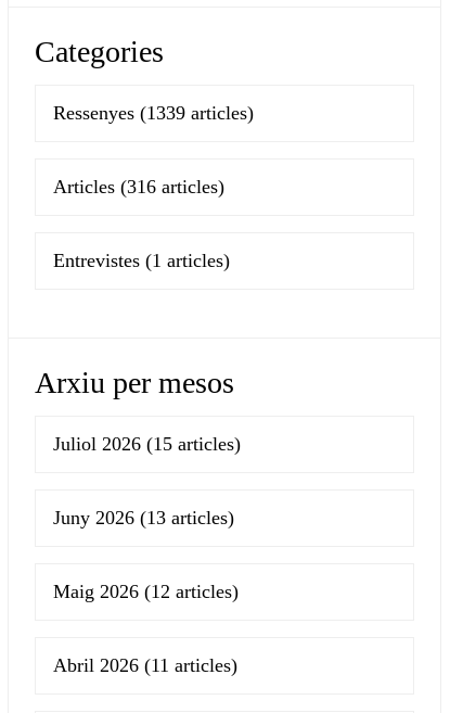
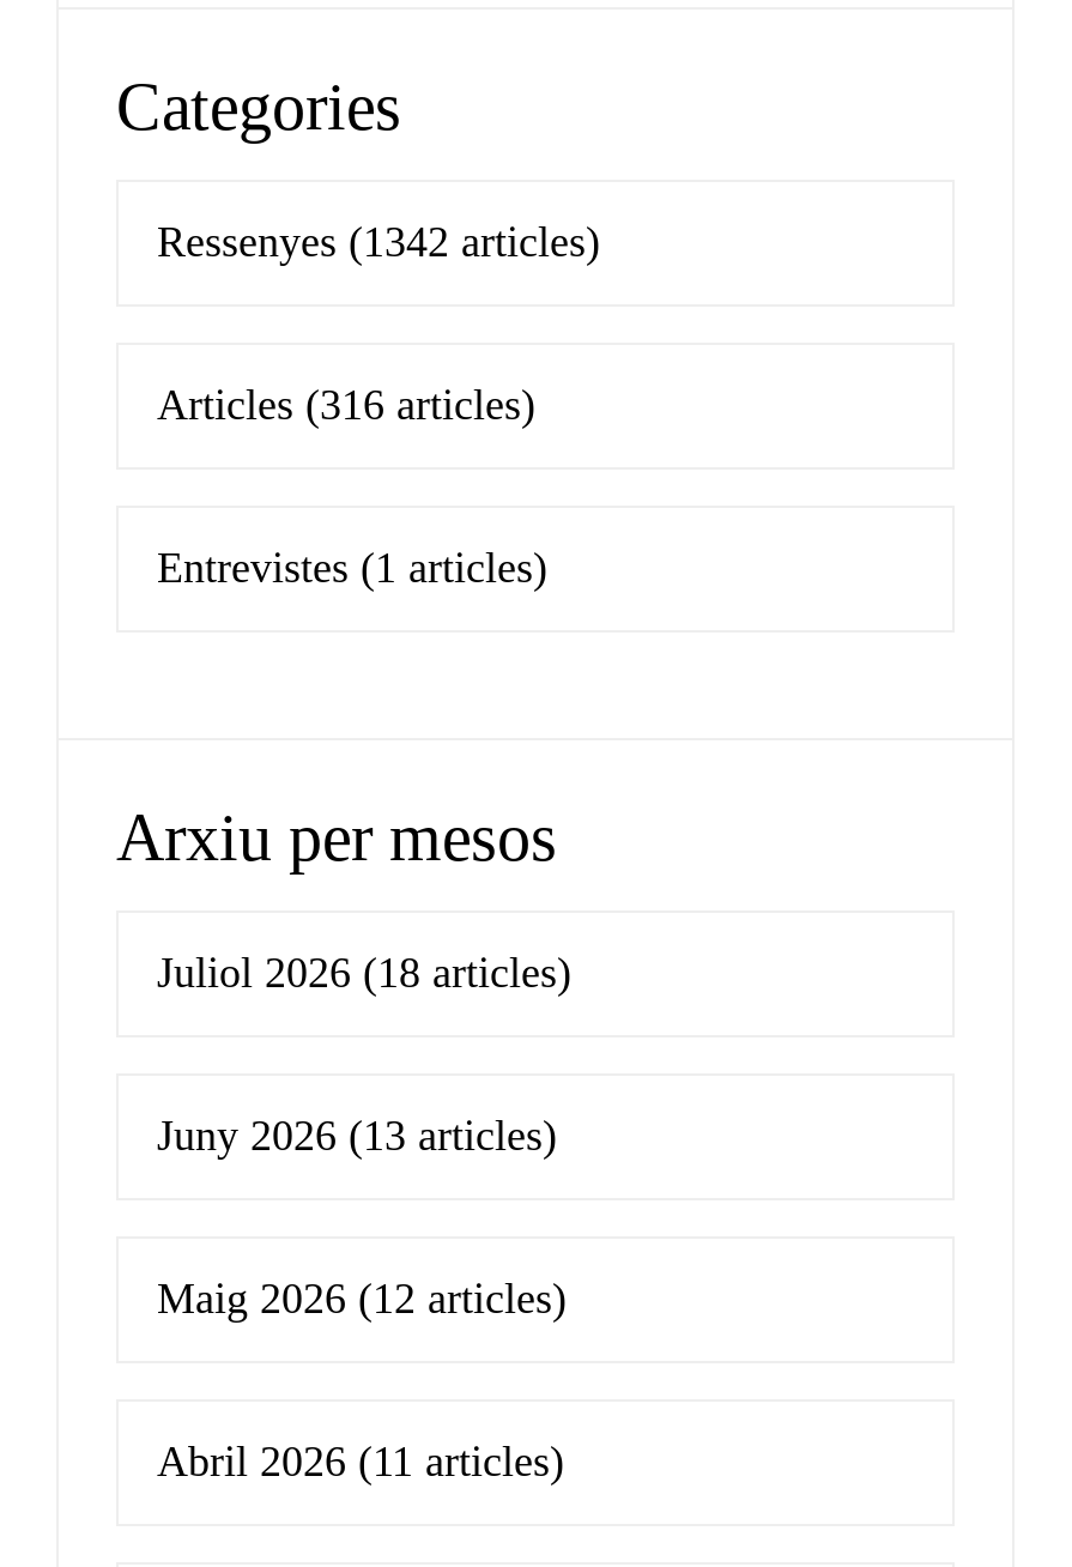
[53,102,254,124] Ressenyes (1339 articles) -> [157,219,600,267] Ressenyes (1342 articles)
[53,433,241,455] Juliol 2026 (15 articles) -> [157,950,571,997] Juliol 2026 (18 articles)

